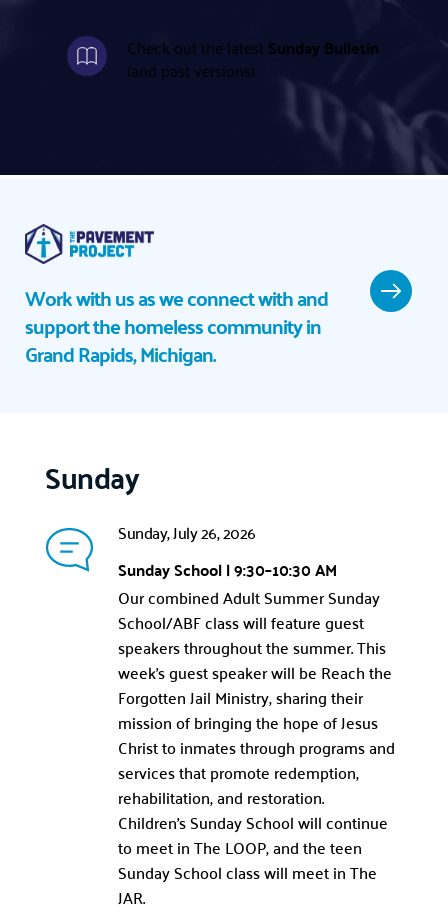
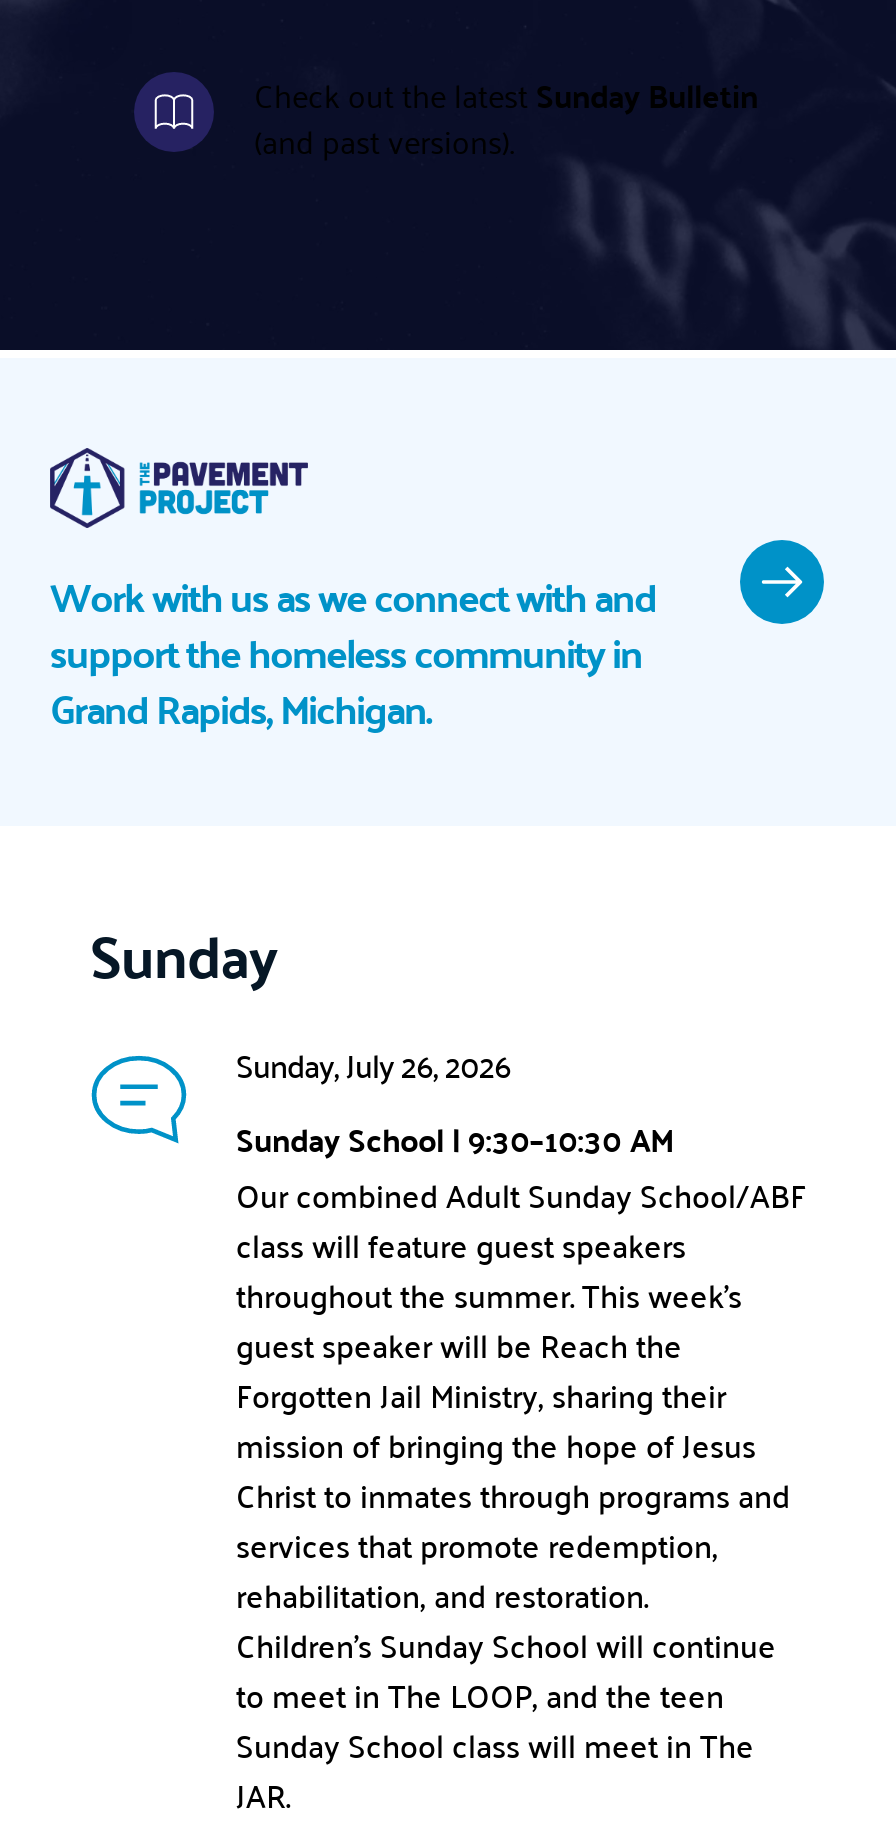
[118,583,392,686] Our combined Adult Summer Sunday | School/ABF class will feature guest | speakers throughout the summer. This | week's guest speaker will be Reach the -> [236,1166,806,1372] Our combined Adult Sunday School/ABF | class will feature guest speakers | throughout the summer. This week's | guest speaker will be Reach the

